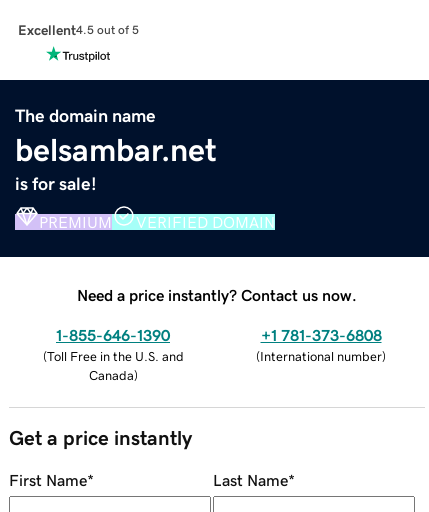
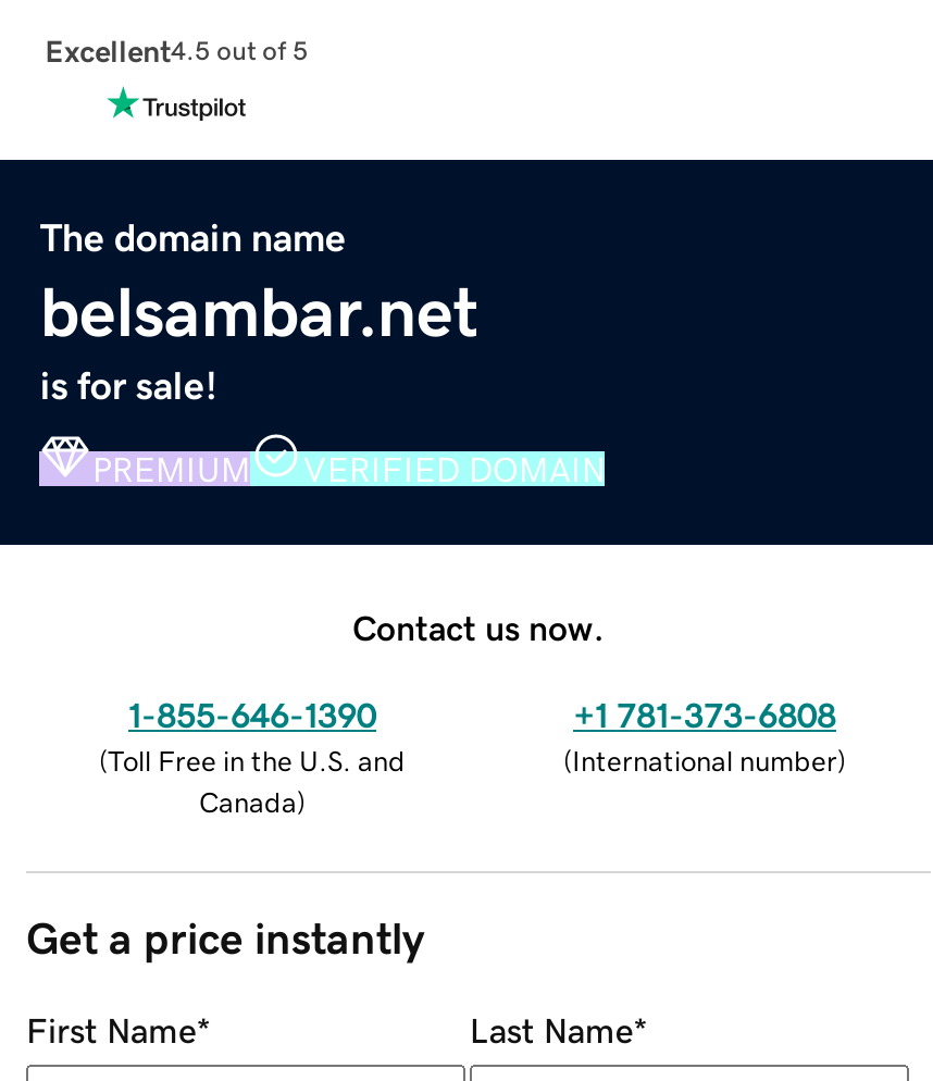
[77,287,357,303] Need a price instantly? Contact us now. -> [352,609,605,644] Contact us now.

